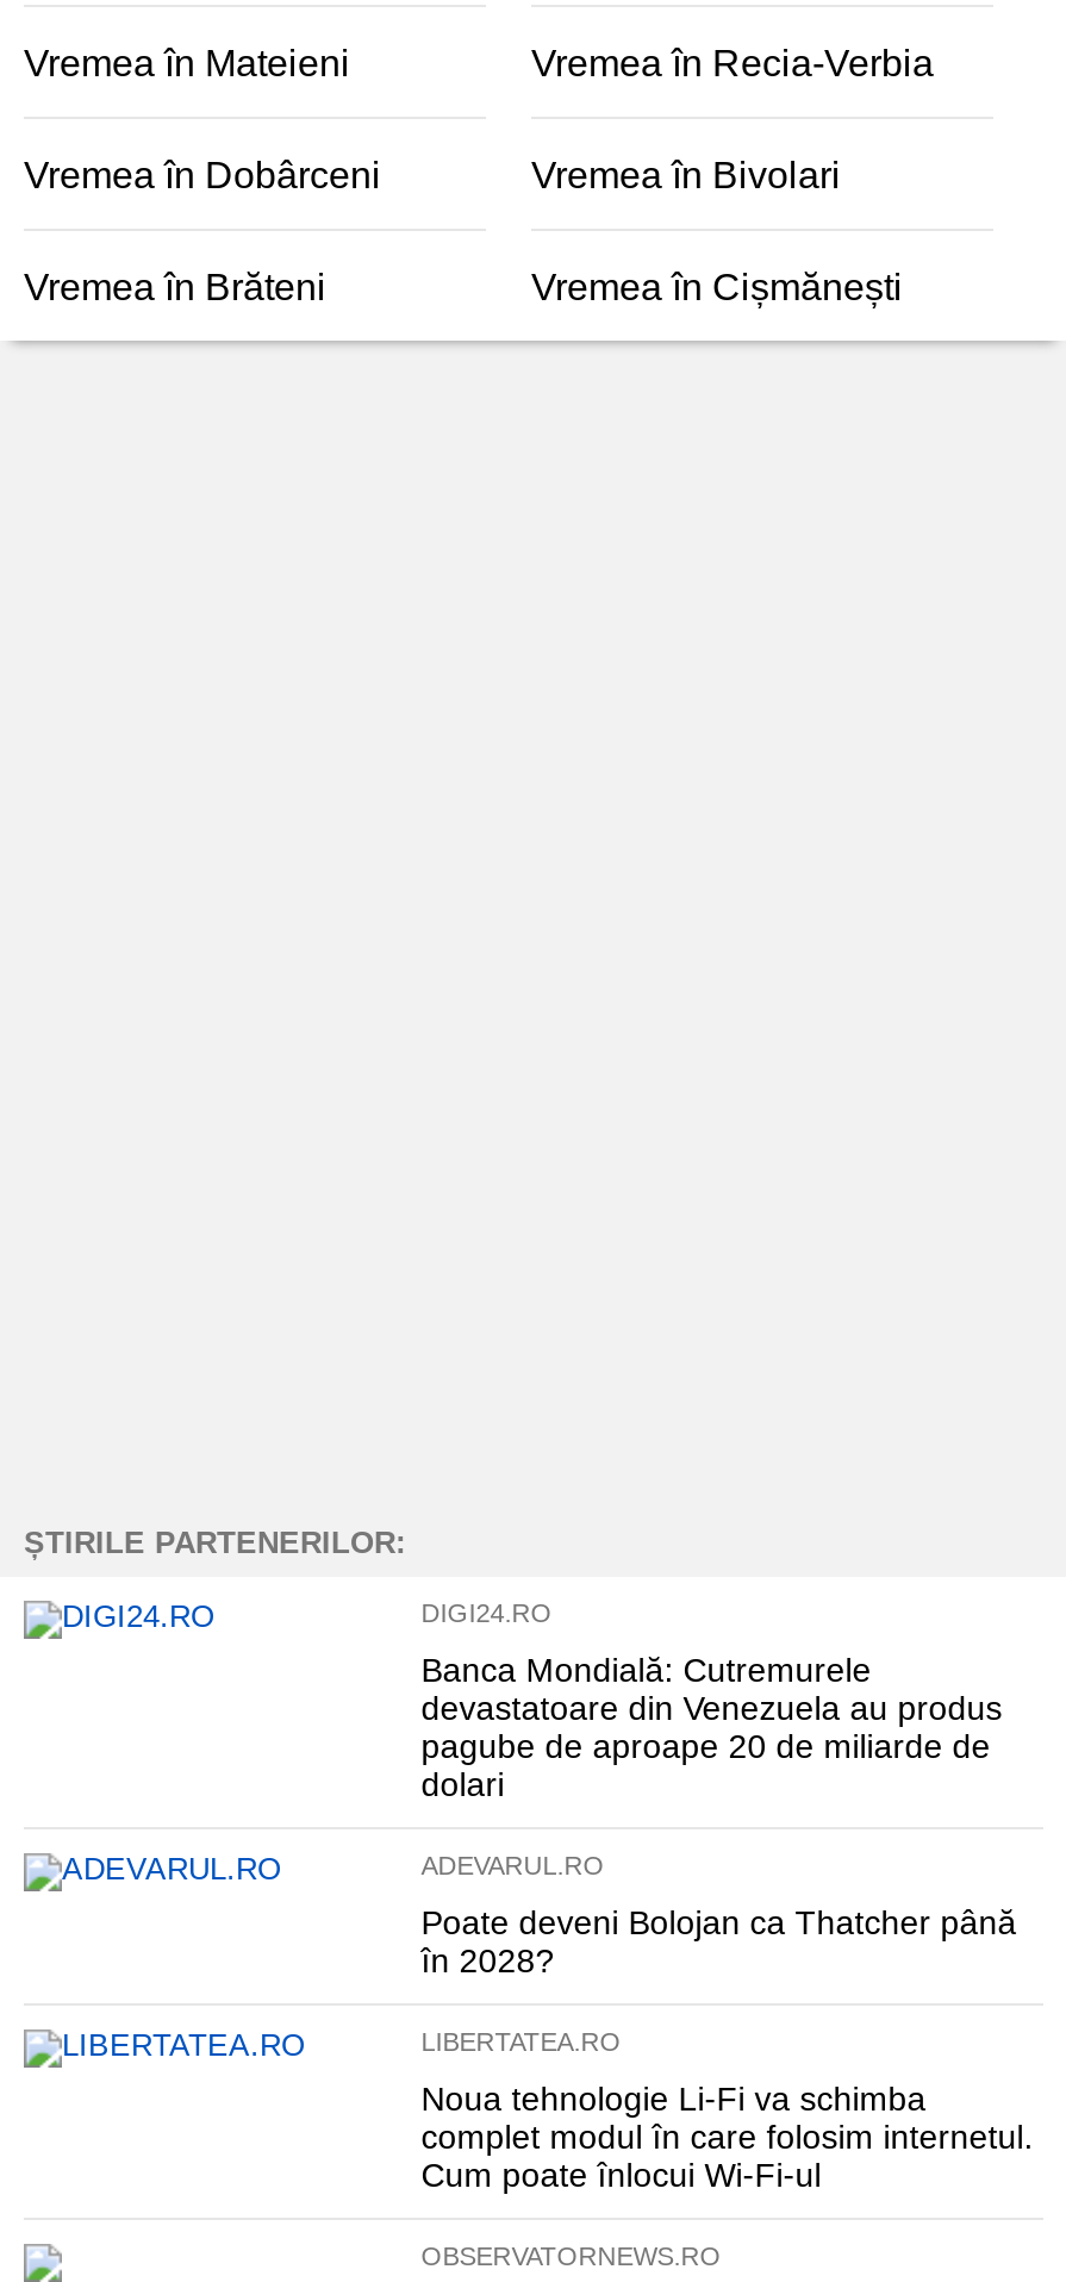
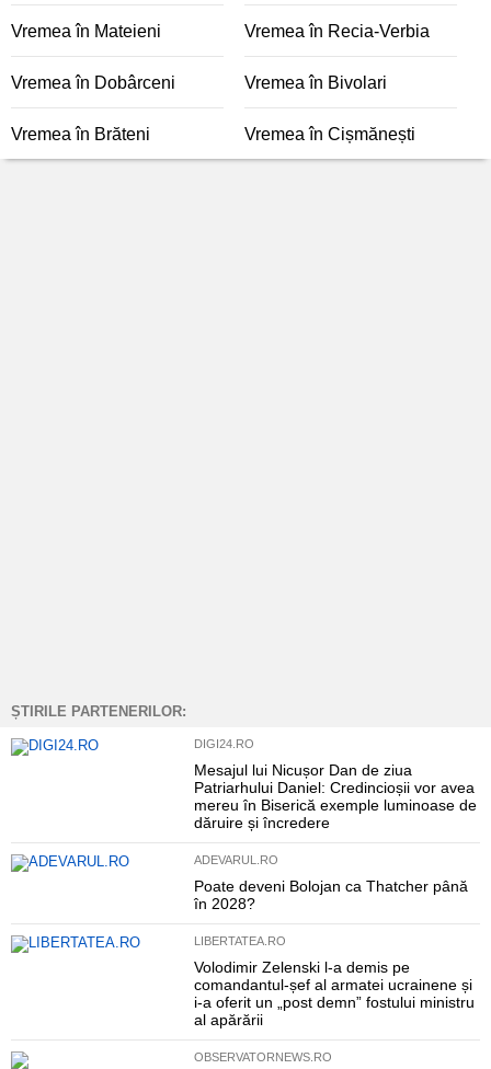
[421,1651,1002,1803] Banca Mondială: Cutremurele | devastatoare din Venezuela au produs | pagube de aproape 20 de miliarde de | dolari -> [194,761,477,831] Mesajul lui Nicușor Dan de ziua | Patriarhului Daniel: Credincioșii vor avea | mereu în Biserică exemple luminoase de | dăruire și încredere
[421,2080,1033,2194] Noua tehnologie Li-Fi va schimba | complet modul în care folosim internetul. | Cum poate înlocui Wi-Fi-ul -> [194,958,474,1028] Volodimir Zelenski l-a demis pe | comandantul-șef al armatei ucrainene și | i-a oferit un „post demn” fostului ministru | al apărării

